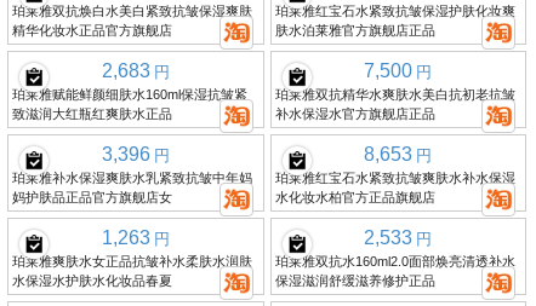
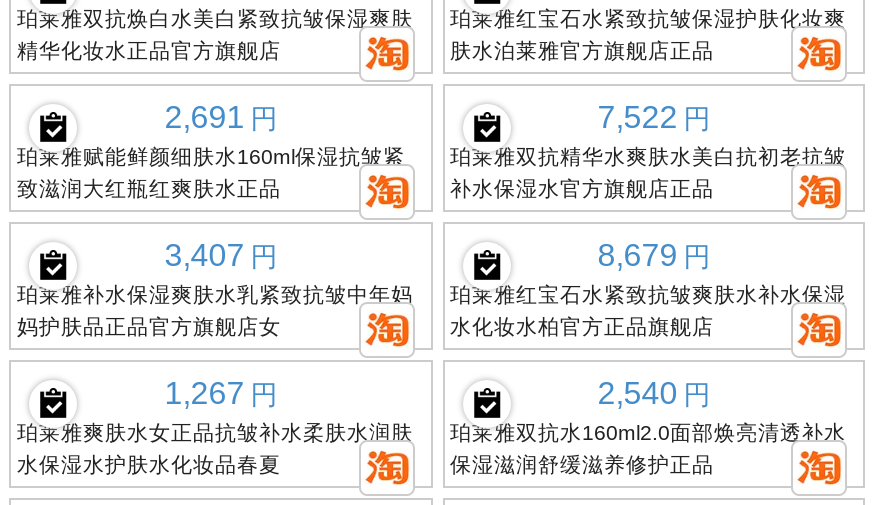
[102,61,170,82] 2,683 円 -> [165,101,277,135] 2,691 円
[364,61,432,82] 7,500 円 -> [597,101,709,135] 7,522 円
[102,145,170,165] 3,396 円 -> [165,239,277,273] 3,407 円
[364,145,432,165] 8,653 円 -> [597,239,709,273] 8,679 円
[102,228,170,249] 1,263 円 -> [165,377,277,411] 1,267 円
[364,228,432,249] 2,533 円 -> [597,377,709,411] 2,540 円

